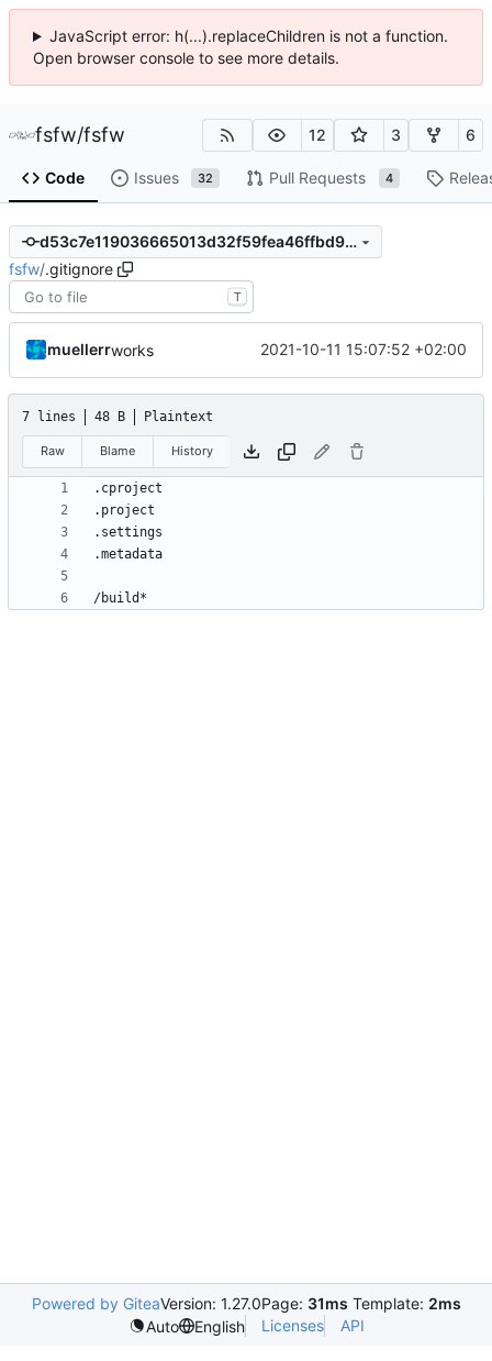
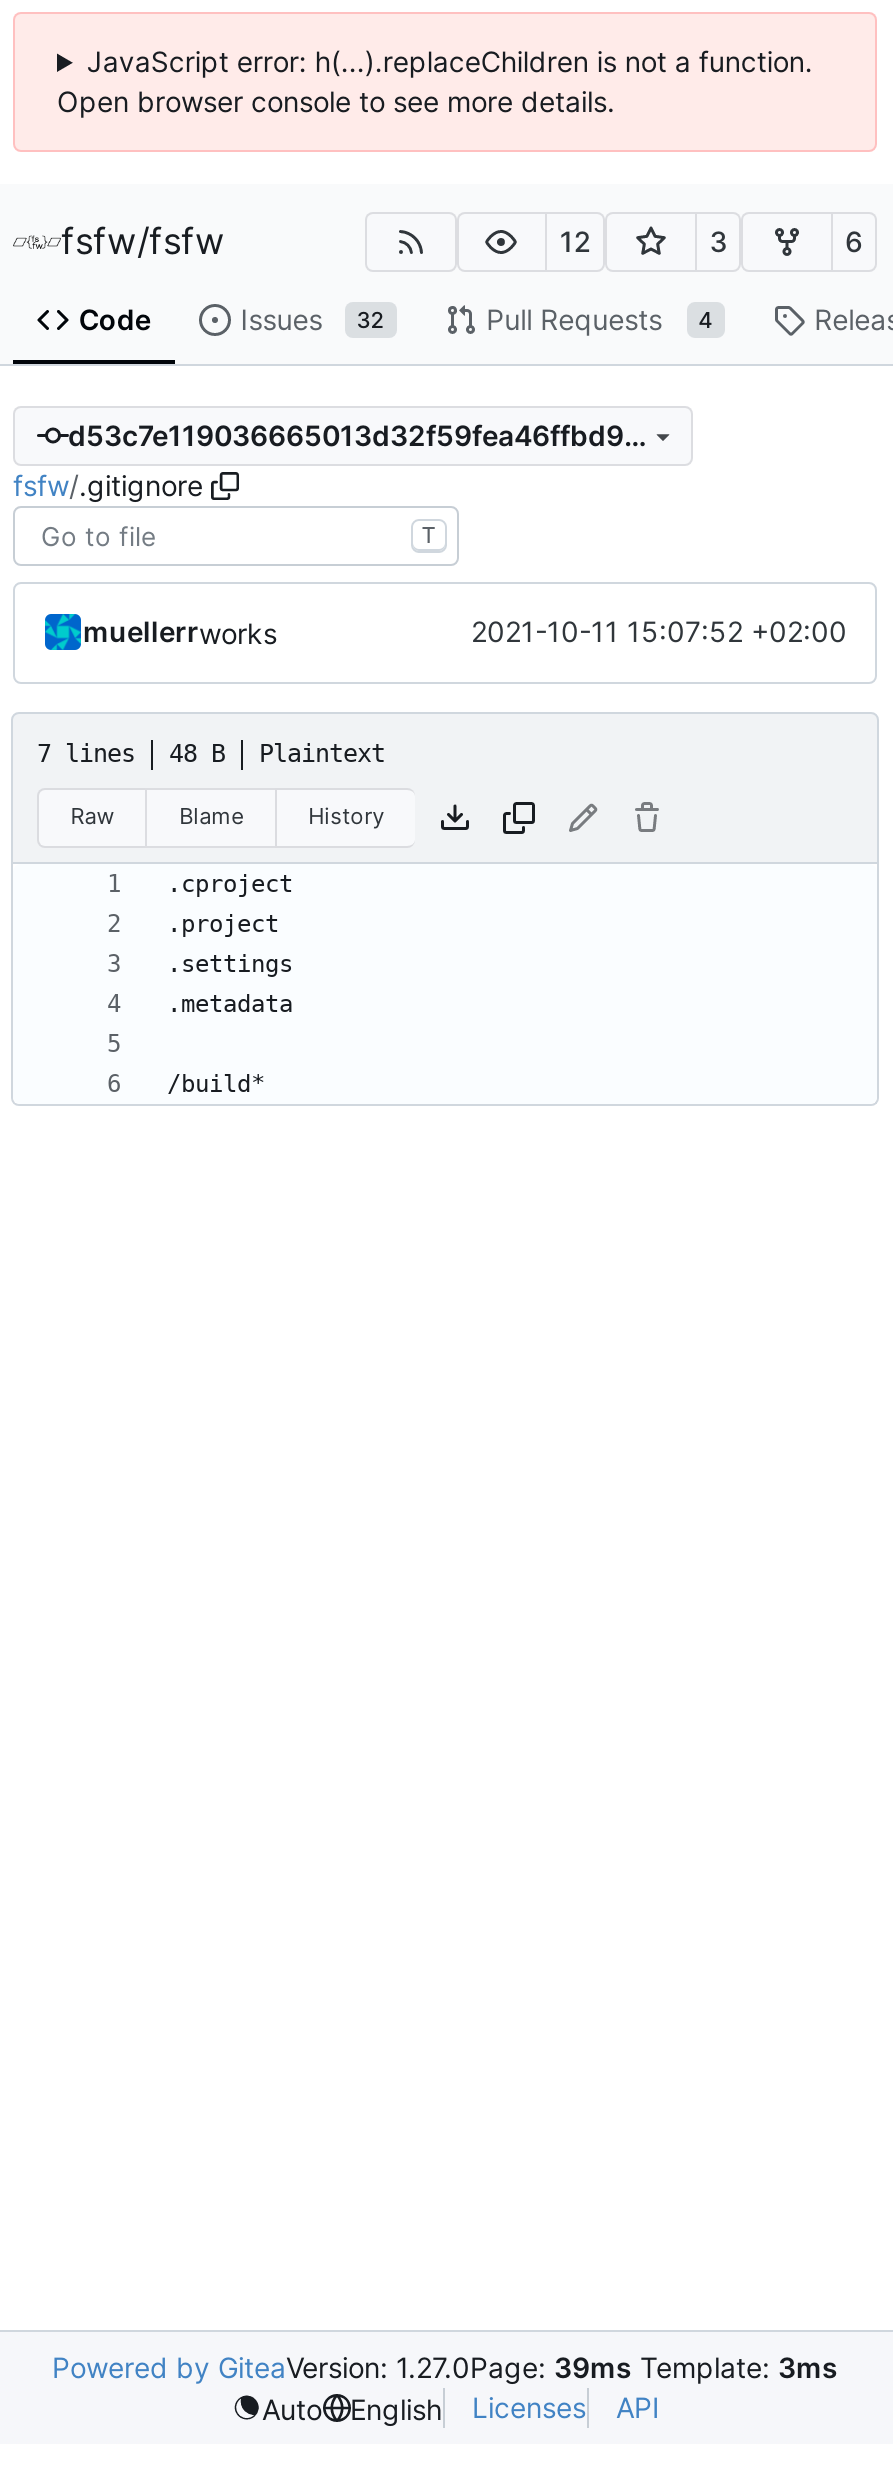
[31,1294,461,1313] Powered by GiteaVersion: 1.27.0Page: 31ms Template: 2ms -> [52,2350,838,2384] Powered by GiteaVersion: 1.27.0Page: 39ms Template: 3ms

